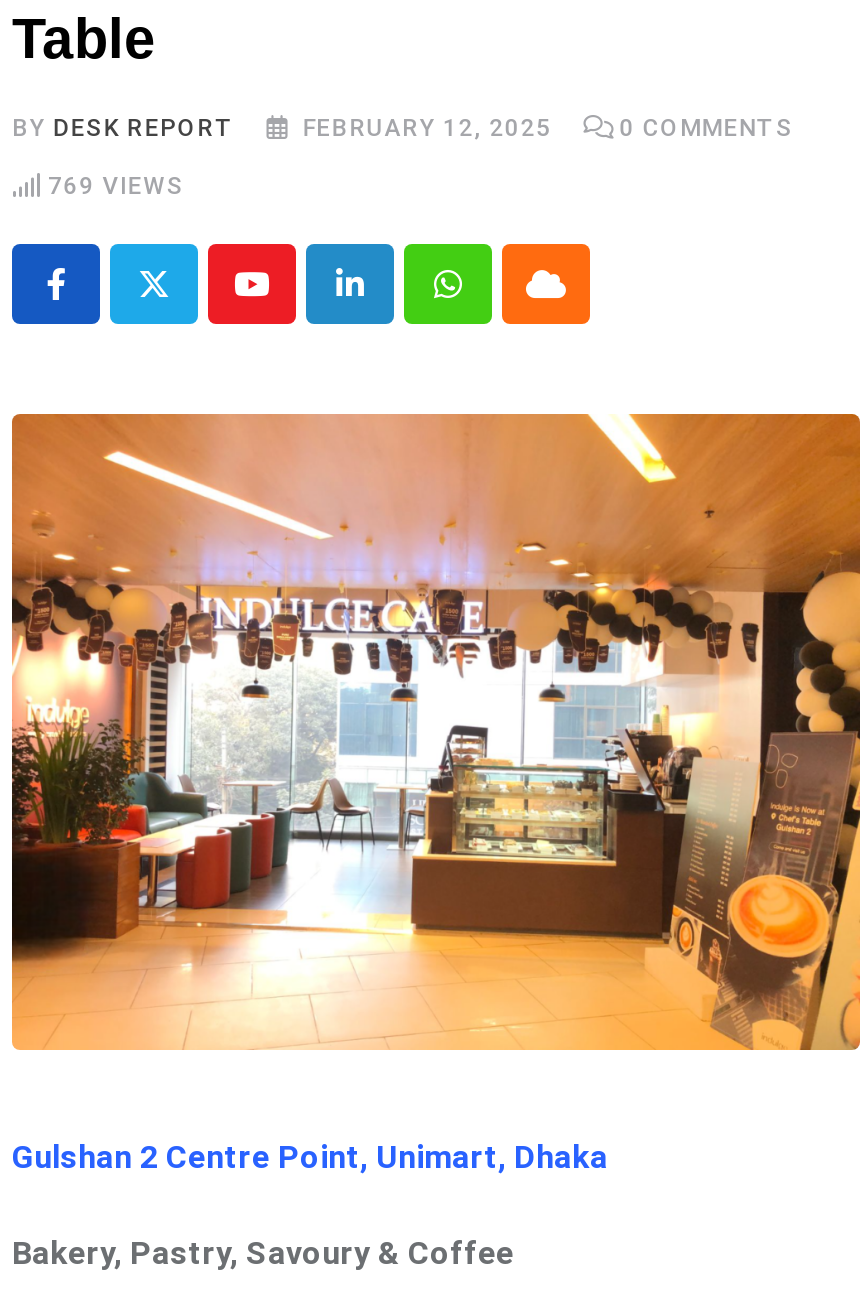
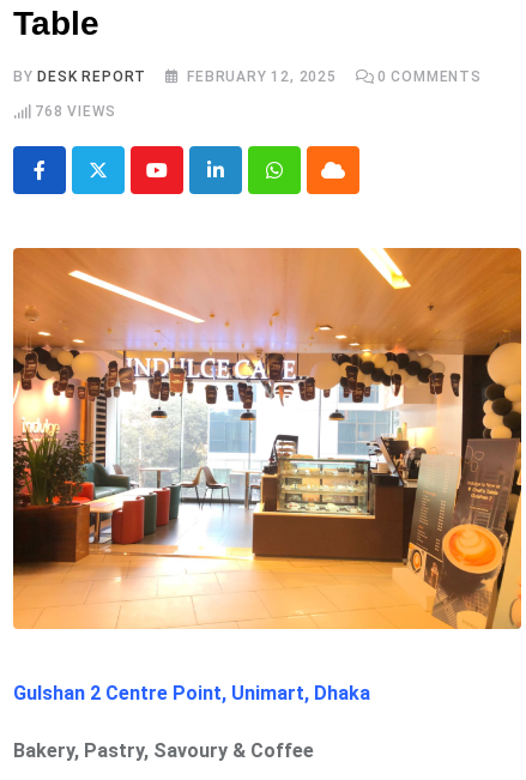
[48,172,184,200] 769 VIEWS -> [35,103,116,120] 768 VIEWS

